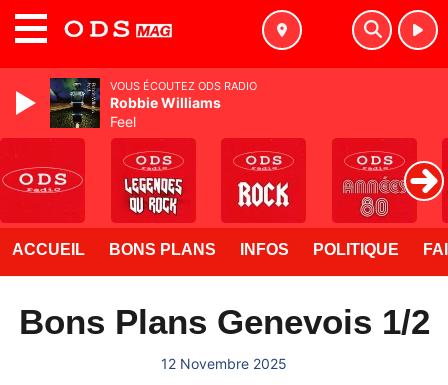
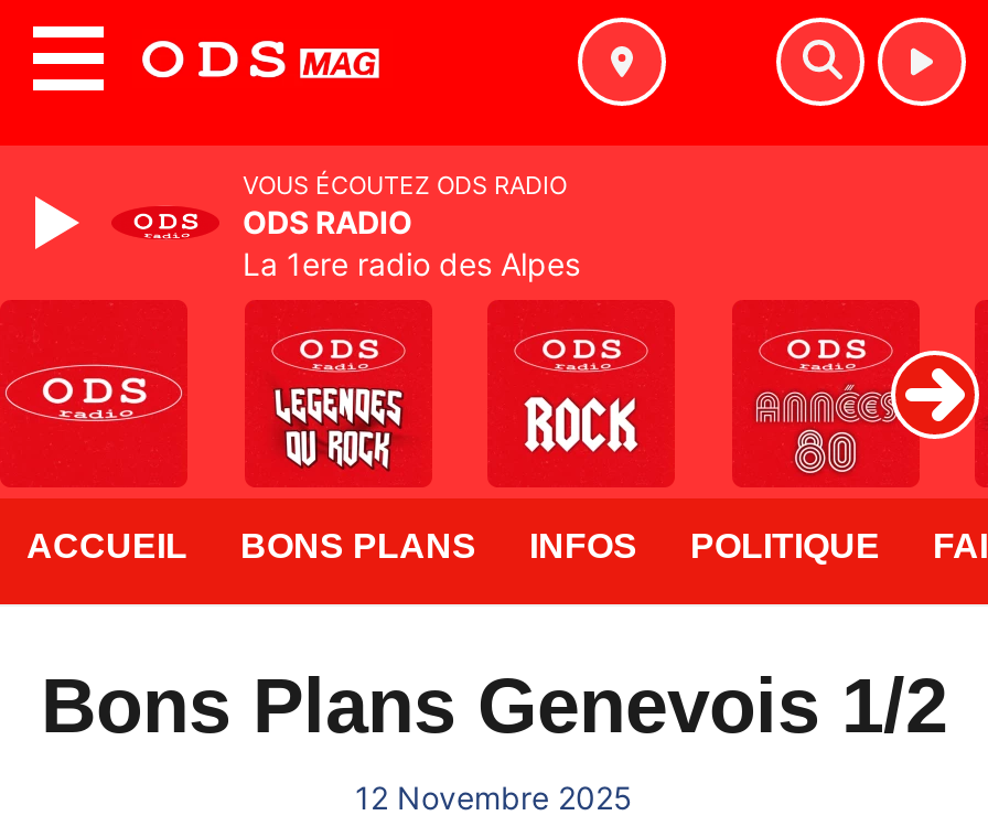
[49,77,221,130] [image] | Robbie Williams | Feel -> [110,168,580,282] [image] | ODS RADIO | La 1ere radio des Alpes

